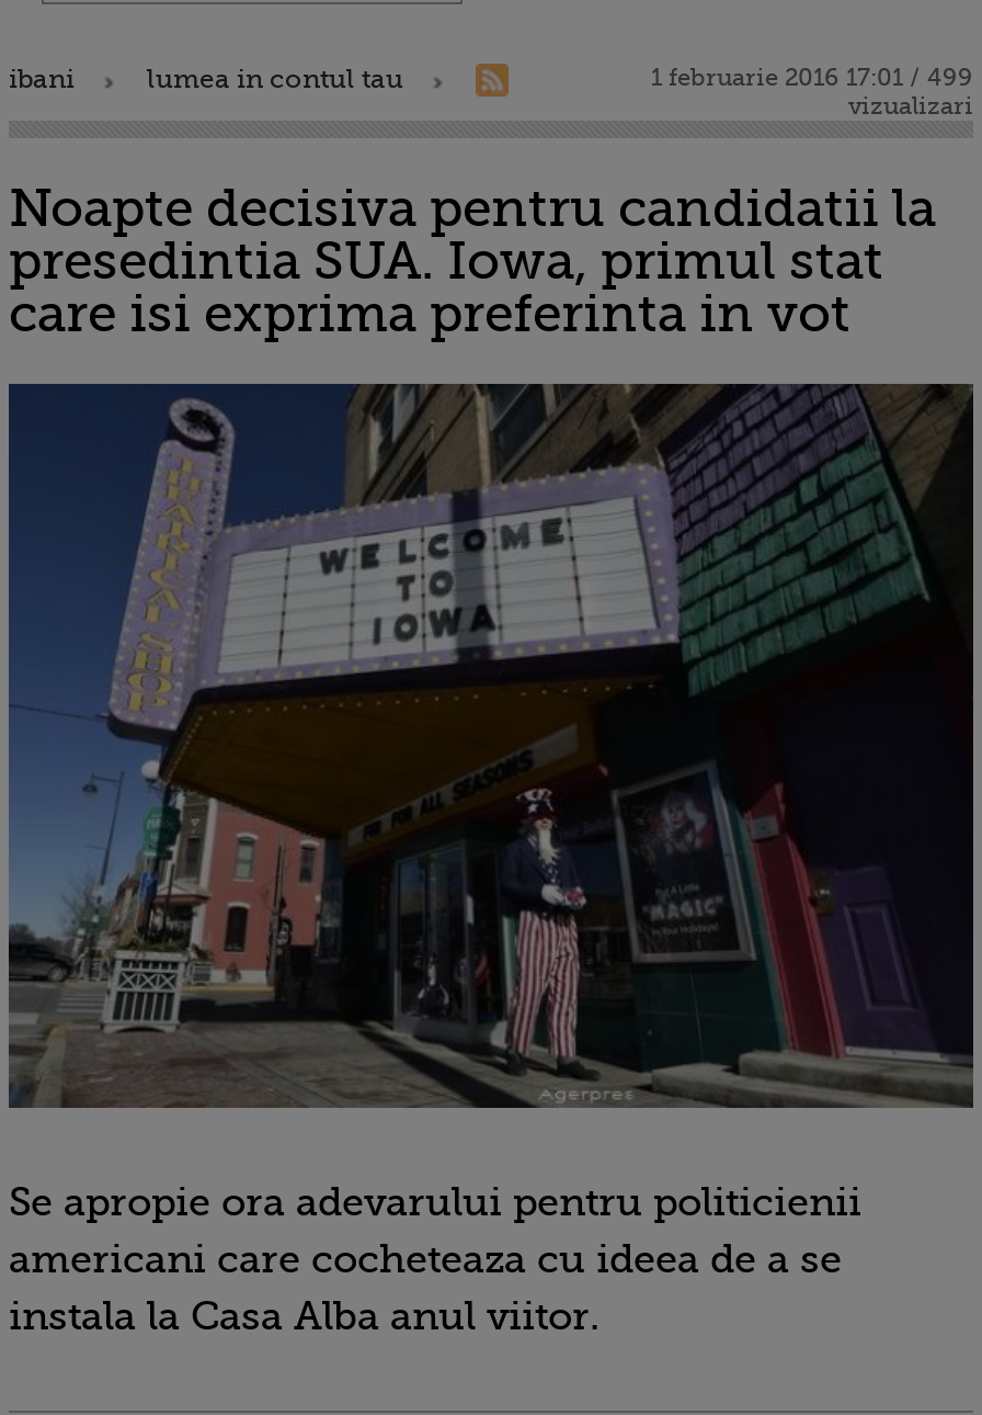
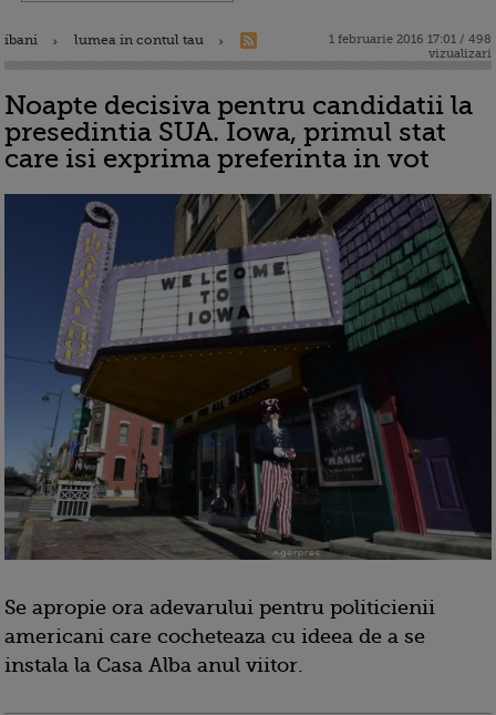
[651,64,973,92] 1 februarie 2016 17:01 / 499 -> [329,32,492,47] 1 februarie 2016 17:01 / 498

